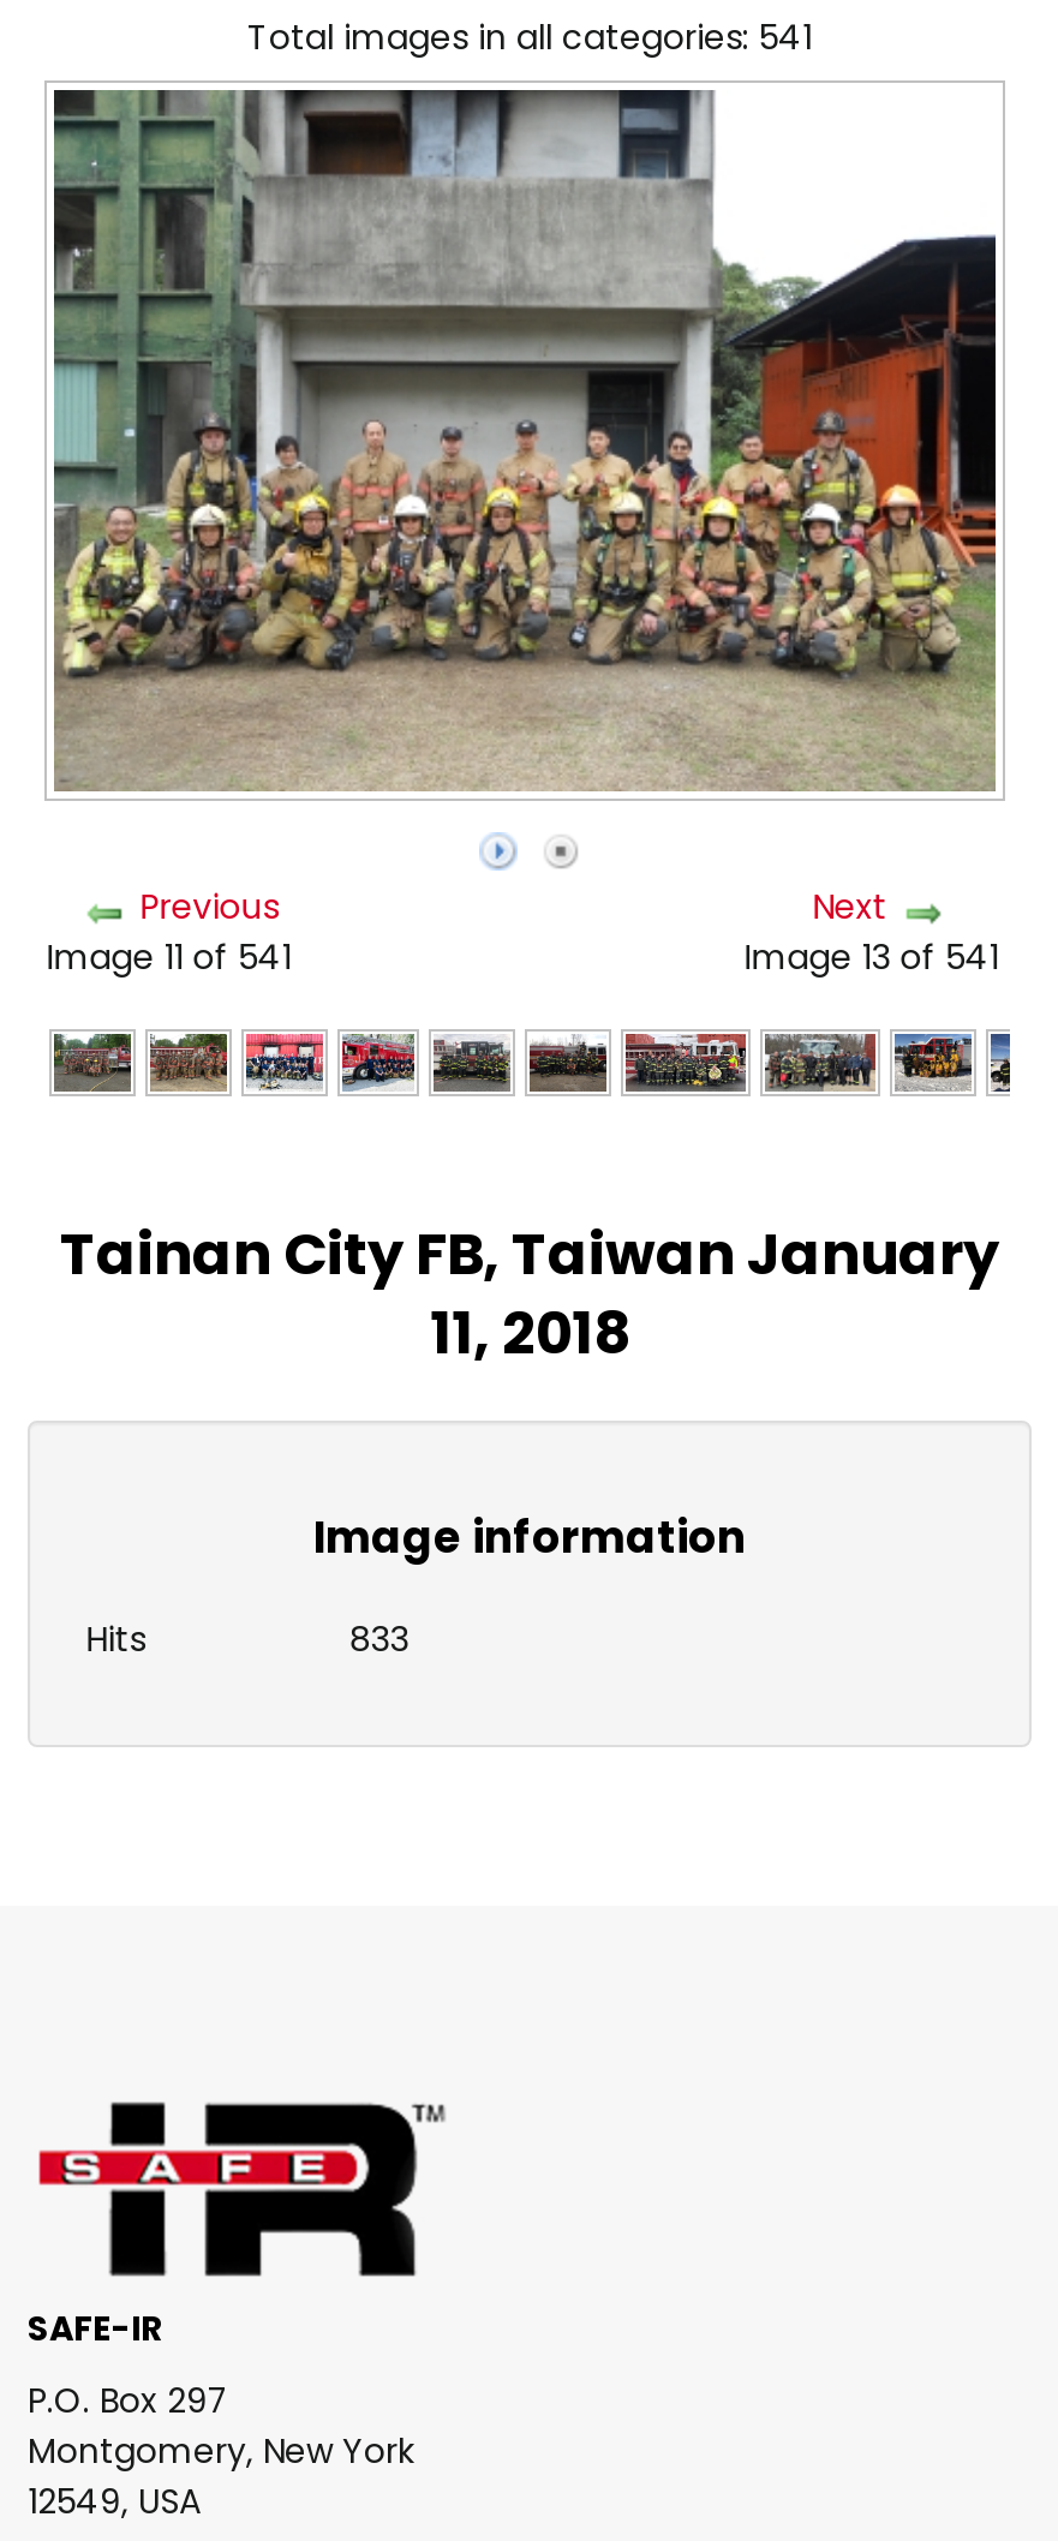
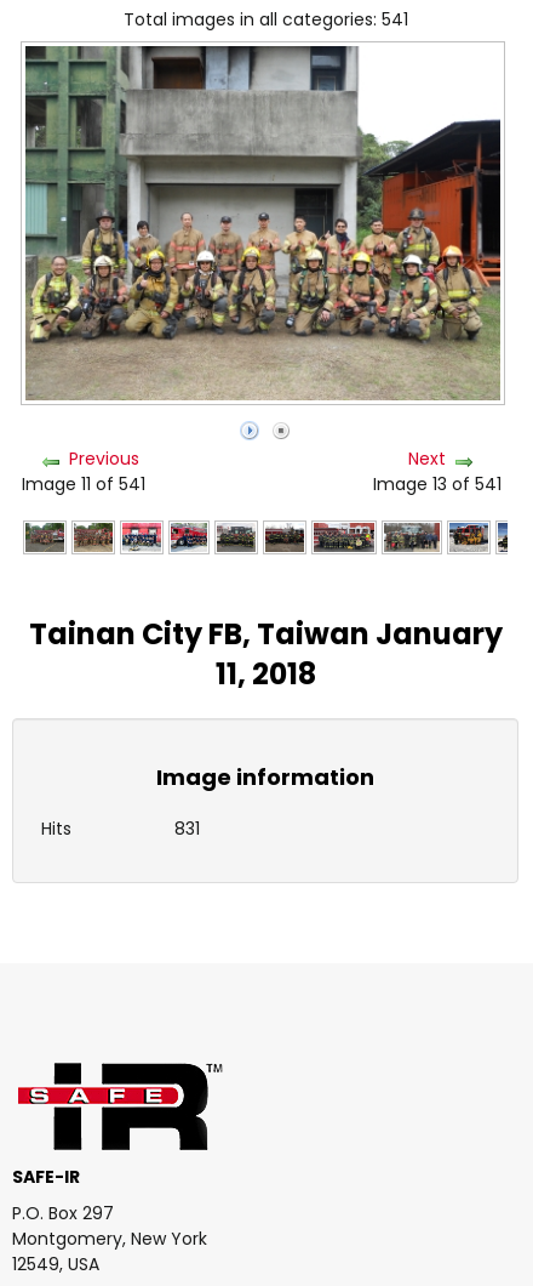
[349,1616,409,1664] 833 -> [174,817,200,841] 831

